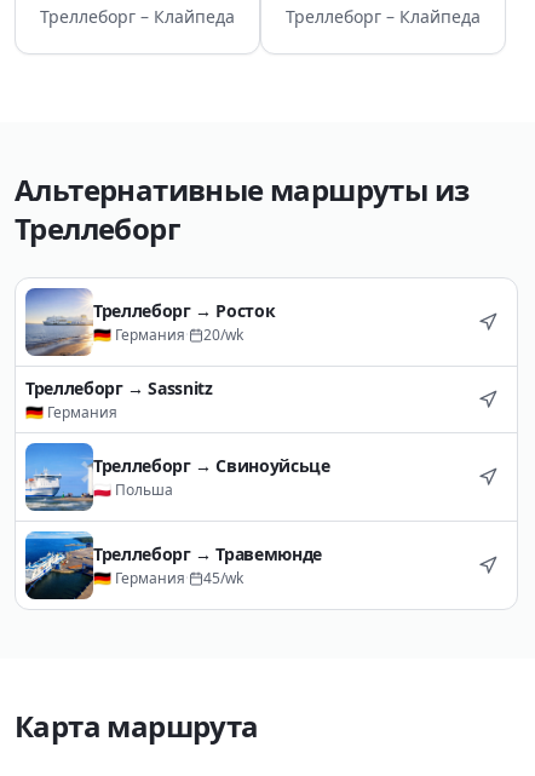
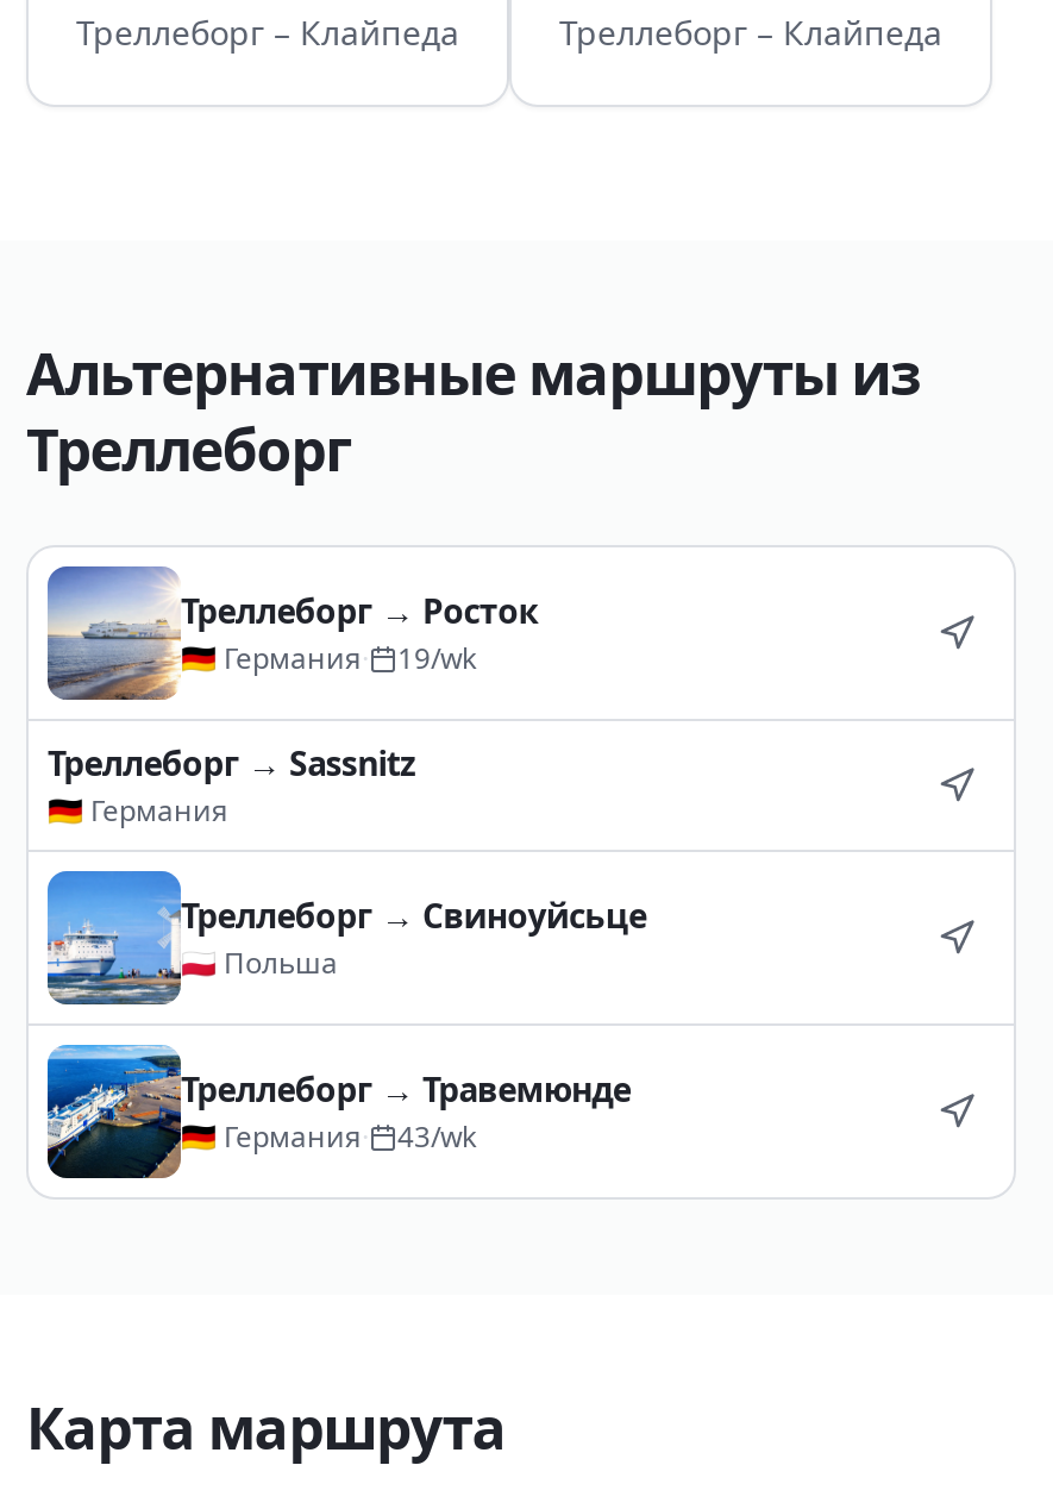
[203,324,243,345] 20/wk -> [397,638,476,678] 19/wk
[203,568,243,588] 45/wk -> [397,1116,476,1157] 43/wk

